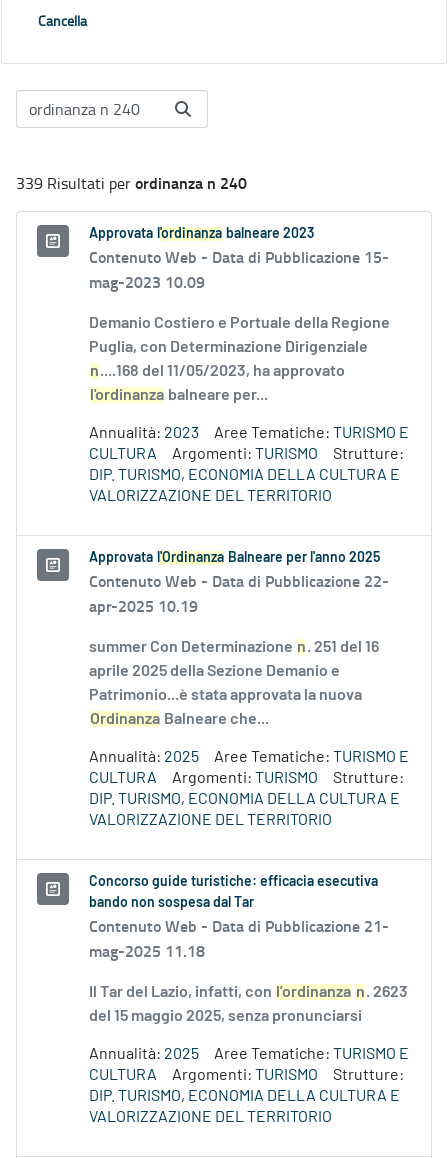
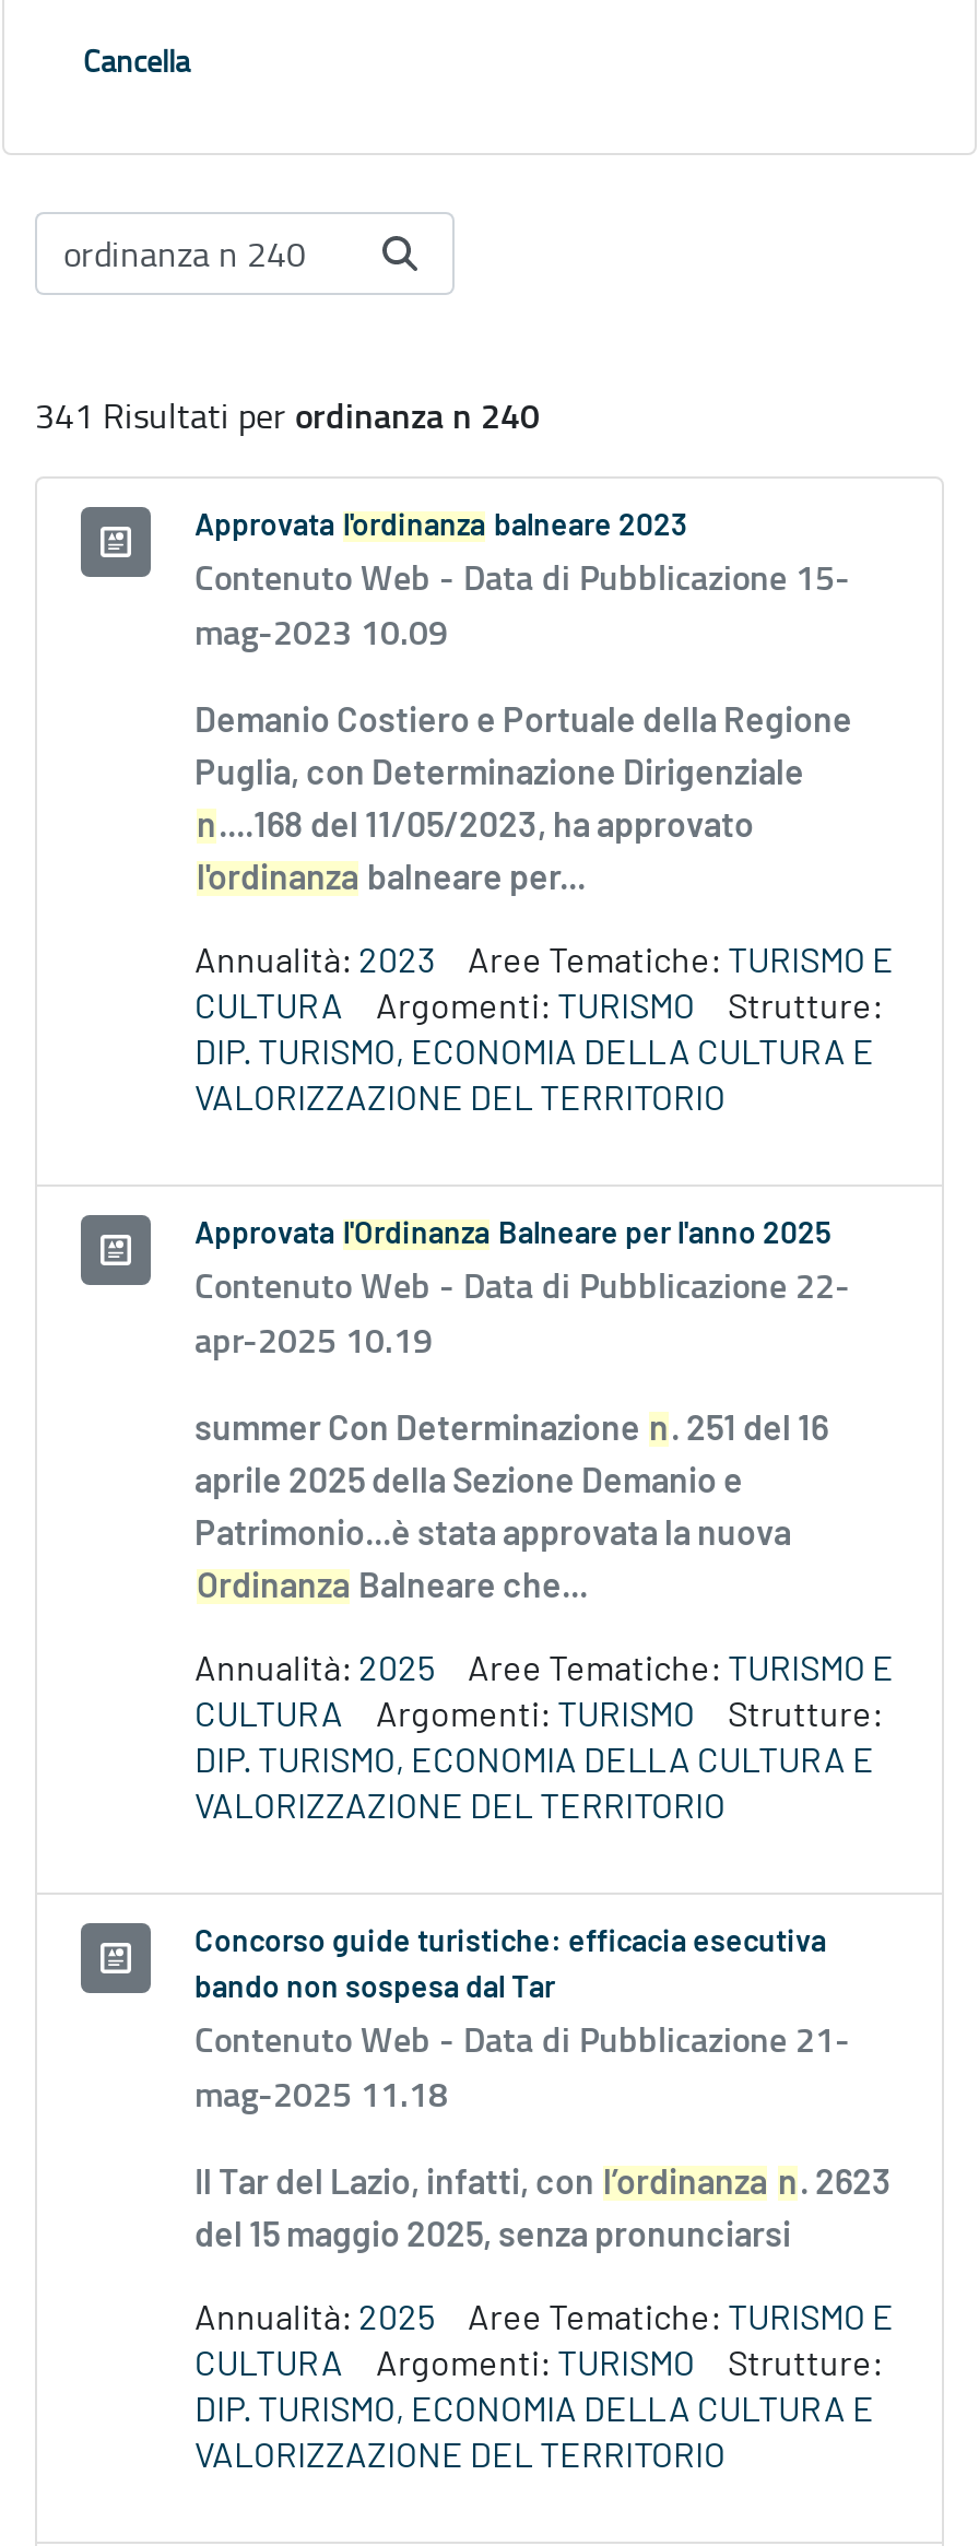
[16,171,247,194] 339 Risultati per ordinanza n 240 -> [35,390,540,440] 341 Risultati per ordinanza n 240

